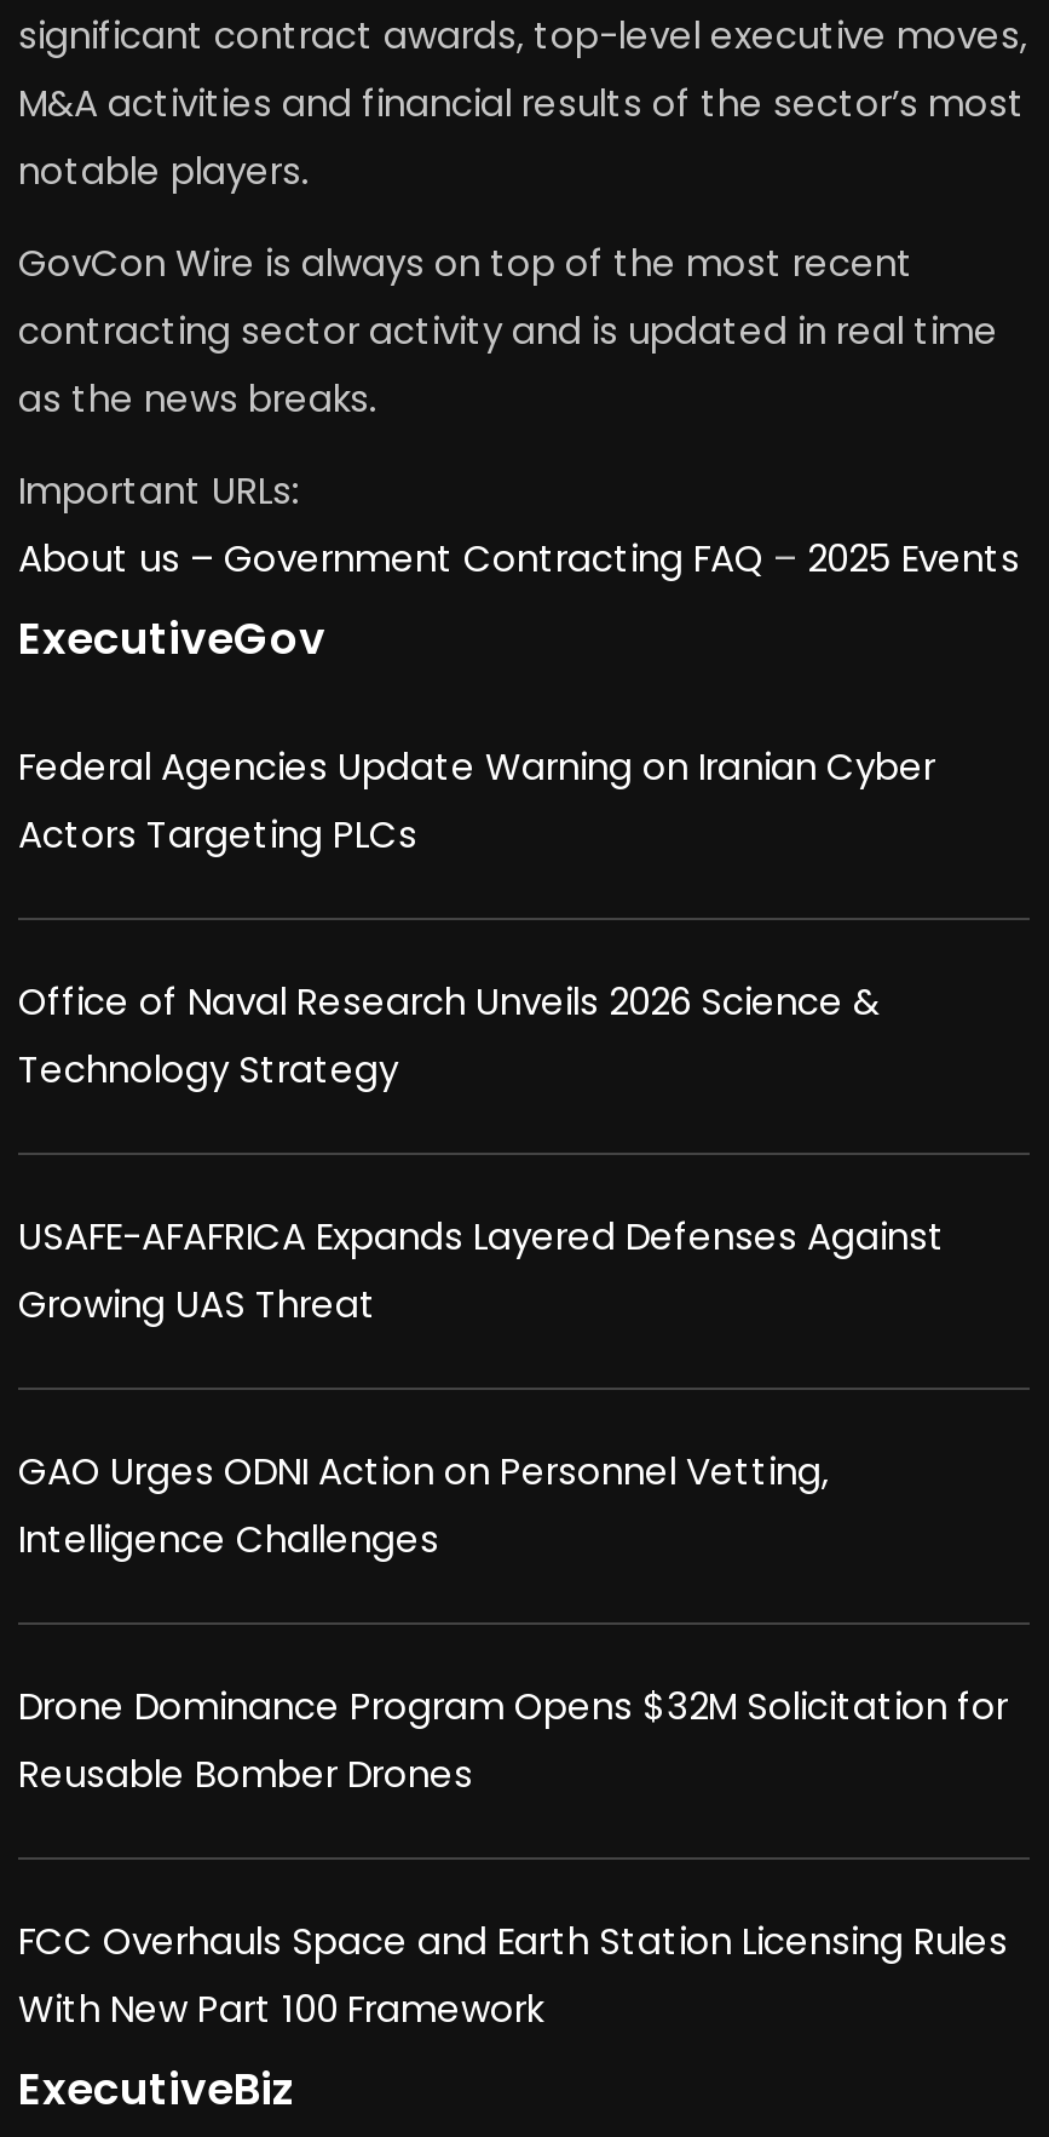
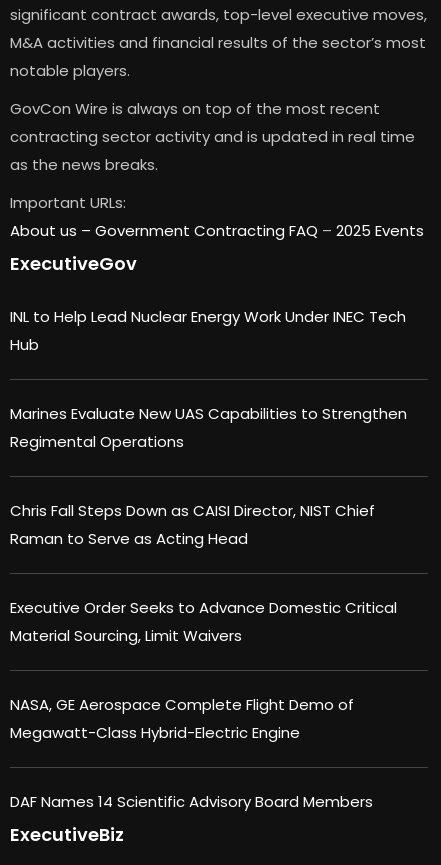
[18,741,935,860] Federal Agencies Update Warning on Iranian Cyber | Actors Targeting PLCs -> [10,306,406,355] INL to Help Lead Nuclear Energy Work Under INEC Tech | Hub
[18,976,880,1095] Office of Naval Research Unveils 2026 Science & | Technology Strategy -> [10,403,407,452] Marines Evaluate New UAS Capabilities to Strengthen | Regimental Operations
[18,1211,945,1330] USAFE-AFAFRICA Expands Layered Defenses Against | Growing UAS Threat -> [10,500,375,549] Chris Fall Steps Down as CAISI Director, NIST Chief | Raman to Serve as Acting Head
[18,1446,829,1565] GAO Urges ODNI Action on Personnel Vetting, | Intelligence Challenges -> [10,597,397,646] Executive Order Seeks to Advance Domestic Critical | Material Sourcing, Limit Waivers
[18,1681,1008,1799] Drone Dominance Program Opens $32M Solicitation for | Reusable Bomber Drones -> [10,694,354,743] NASA, GE Aerospace Complete Flight Demo of | Megawatt-Class Hybrid-Electric Engine
[18,1916,1008,2034] FCC Overhauls Space and Earth Station Licensing Rules | With New Part 100 Framework -> [10,791,373,812] DAF Names 14 Scientific Advisory Board Members

